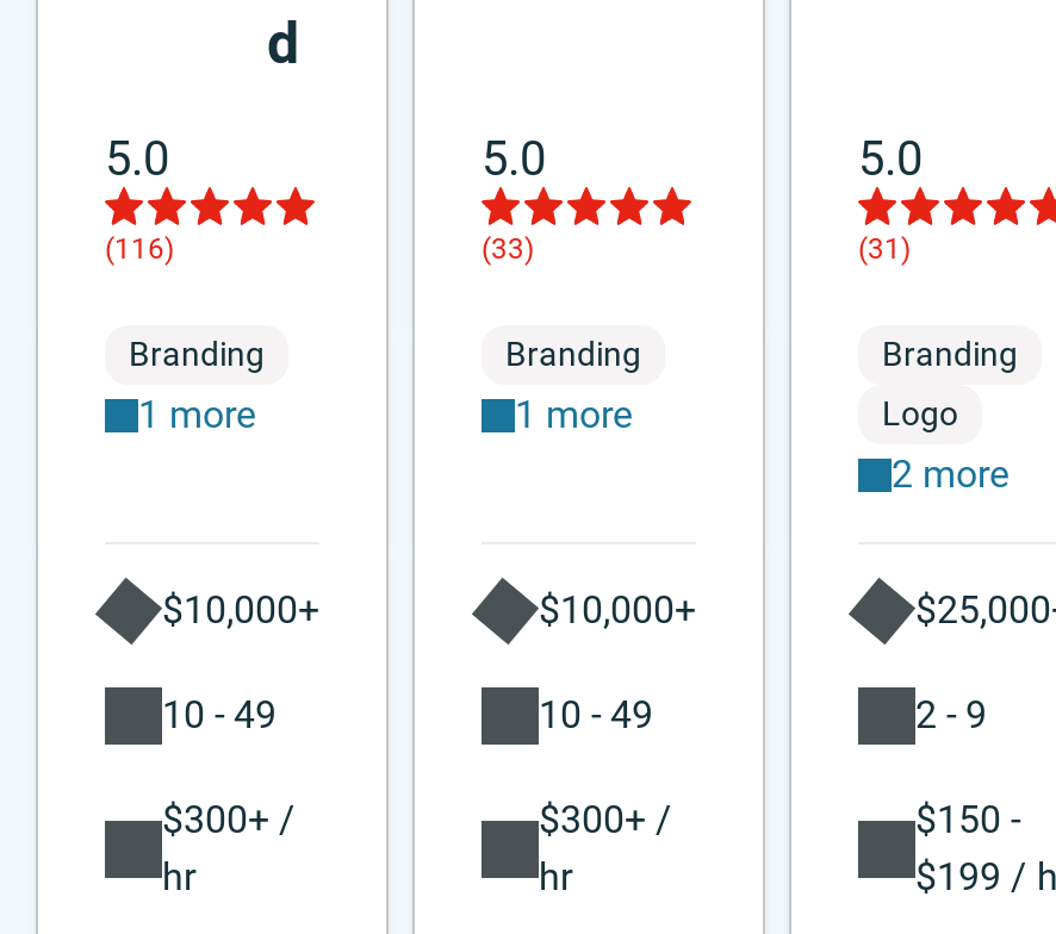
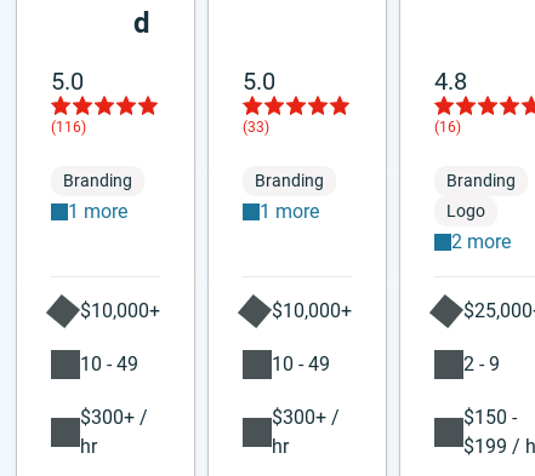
[858,130,923,187] 5.0 -> [434,67,467,96] 4.8
[858,232,911,266] (31) -> [434,119,461,136] (16)

